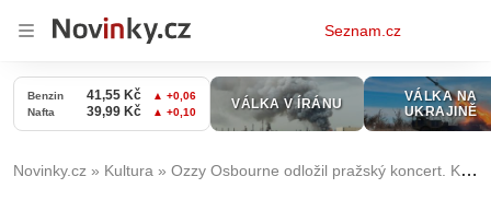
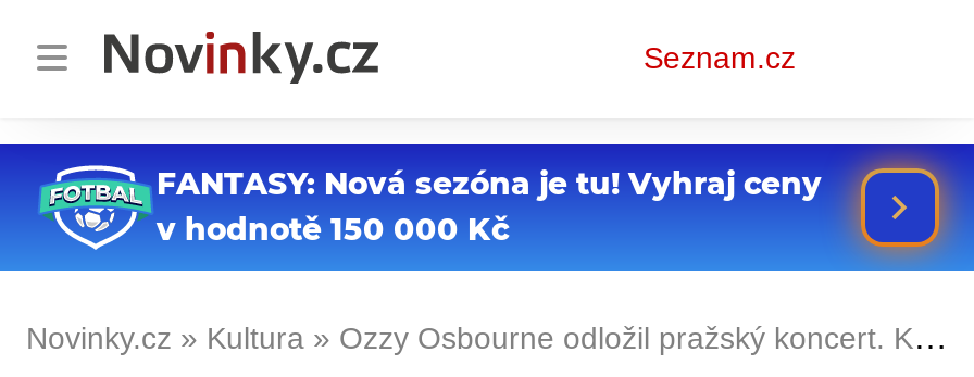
[3,74,488,137] [image] -> [7,142,967,273] [image]

